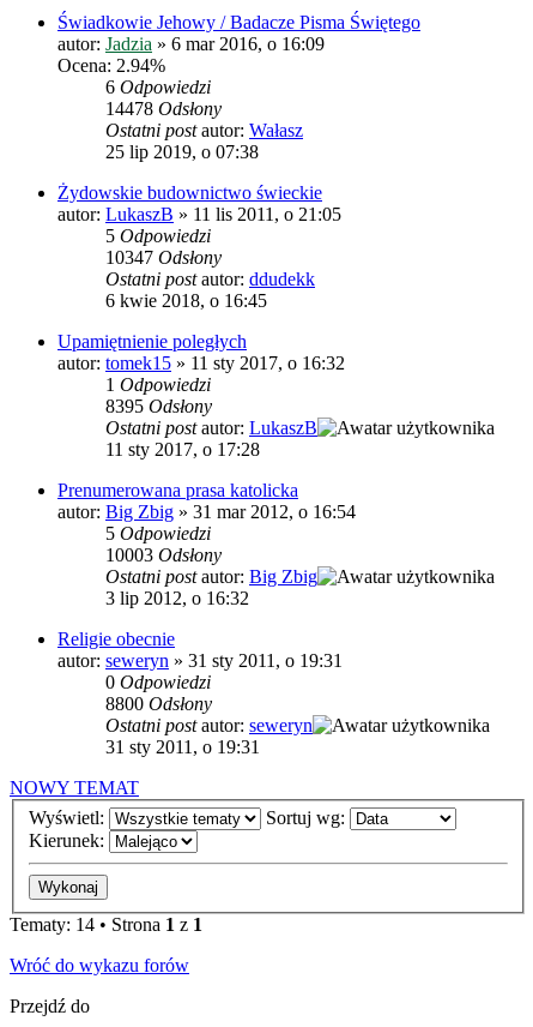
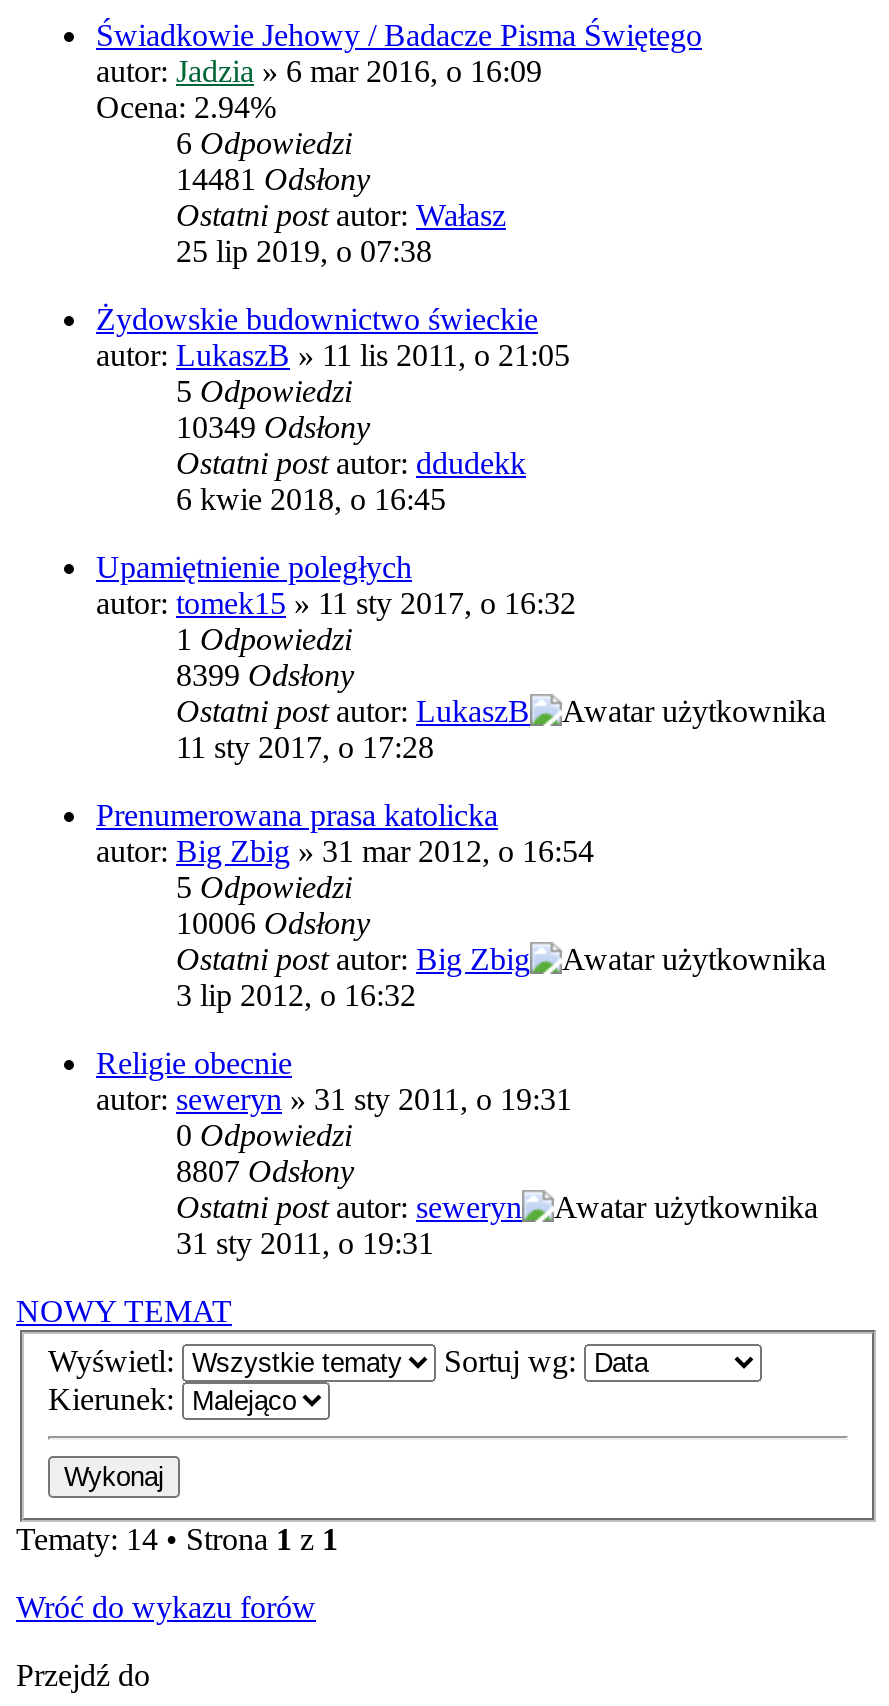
[105,98,222,119] 14478 Odsłony -> [176,162,370,196] 14481 Odsłony
[105,247,222,267] 10347 Odsłony -> [176,410,370,444] 10349 Odsłony
[105,396,212,416] 8395Odsłony -> [176,658,354,692] 8399Odsłony
[105,544,222,565] 10003 Odsłony -> [176,906,370,940] 10006 Odsłony
[105,693,212,714] 8800Odsłony -> [176,1154,354,1188] 8807Odsłony

